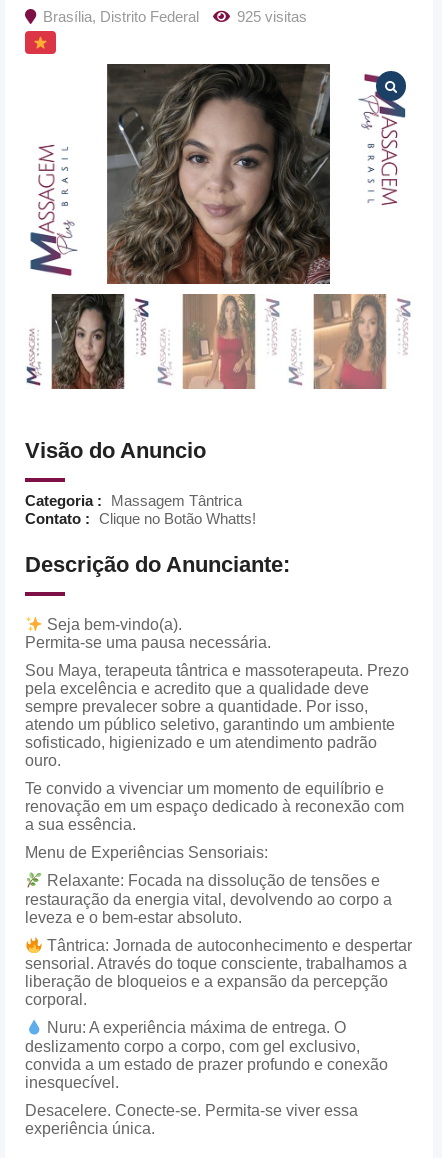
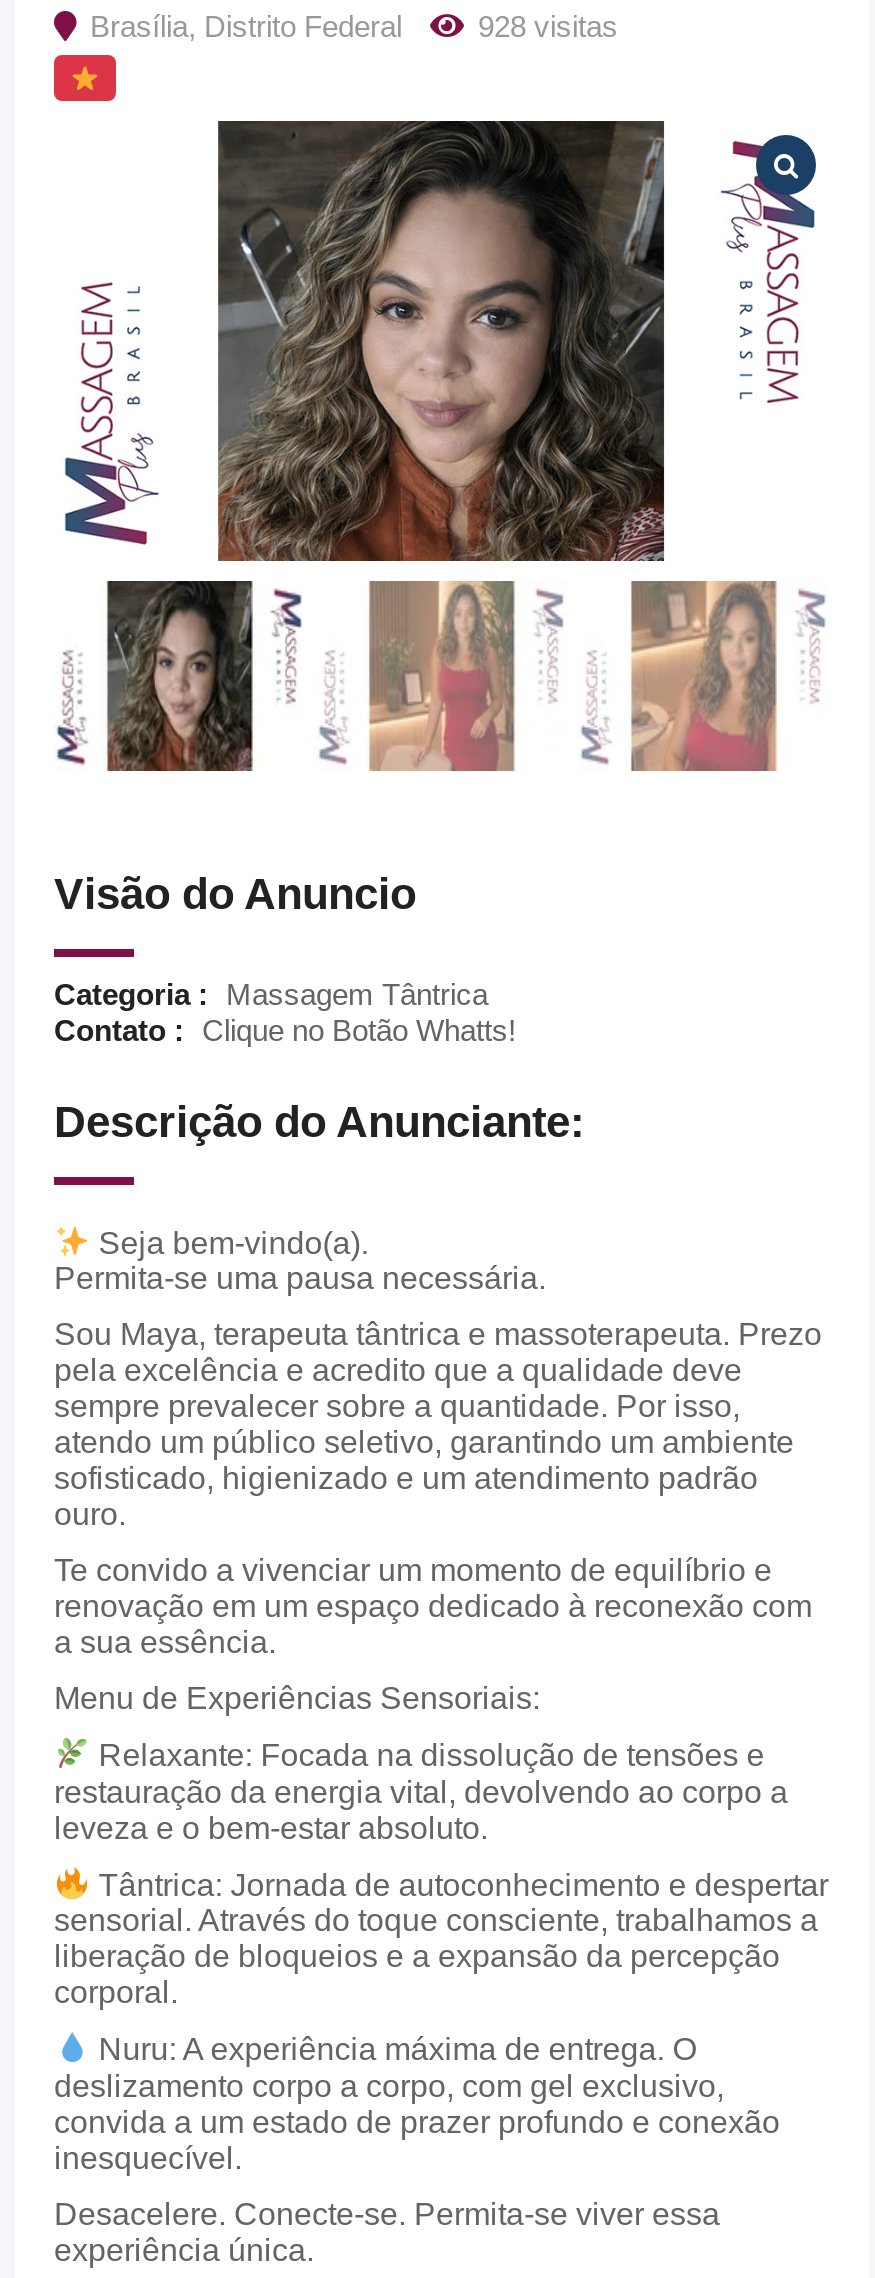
[237,8,307,25] 925 visitas -> [478,9,618,43] 928 visitas

